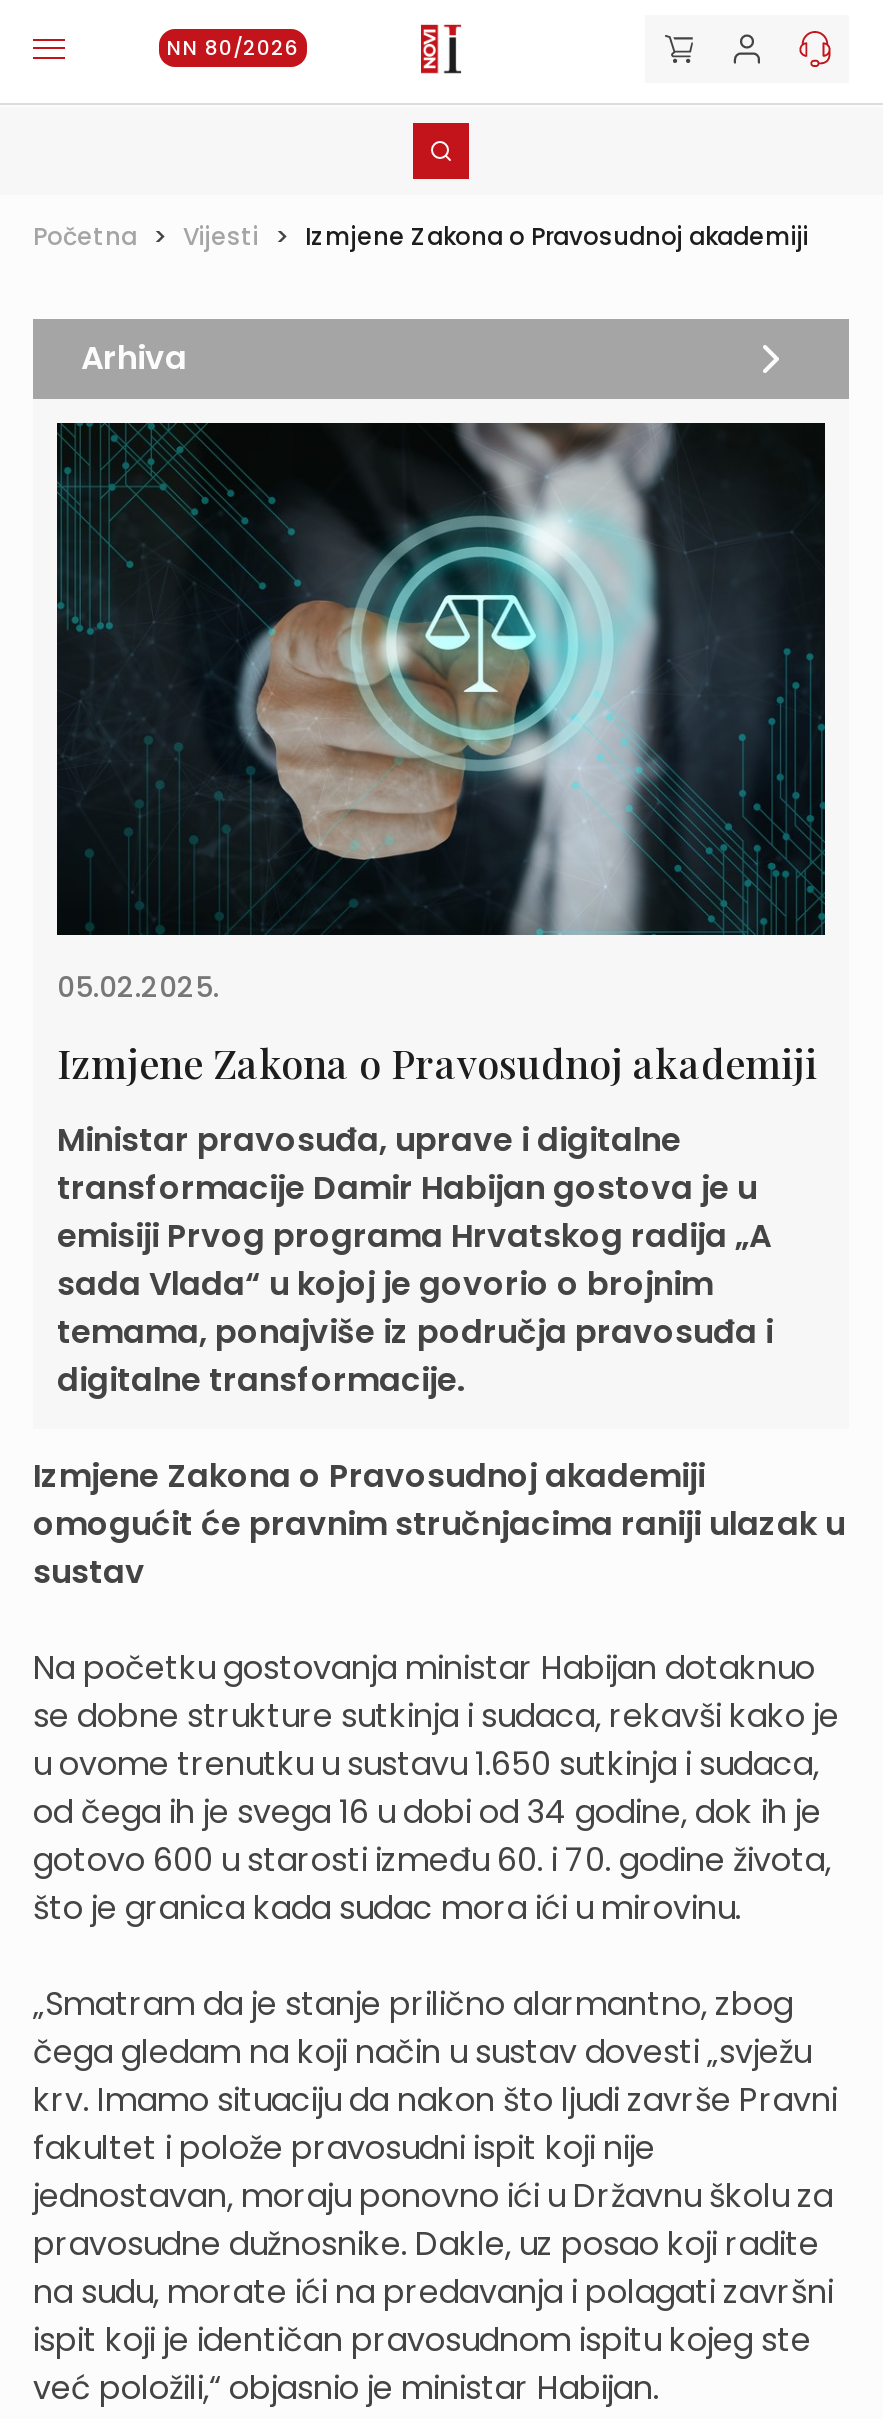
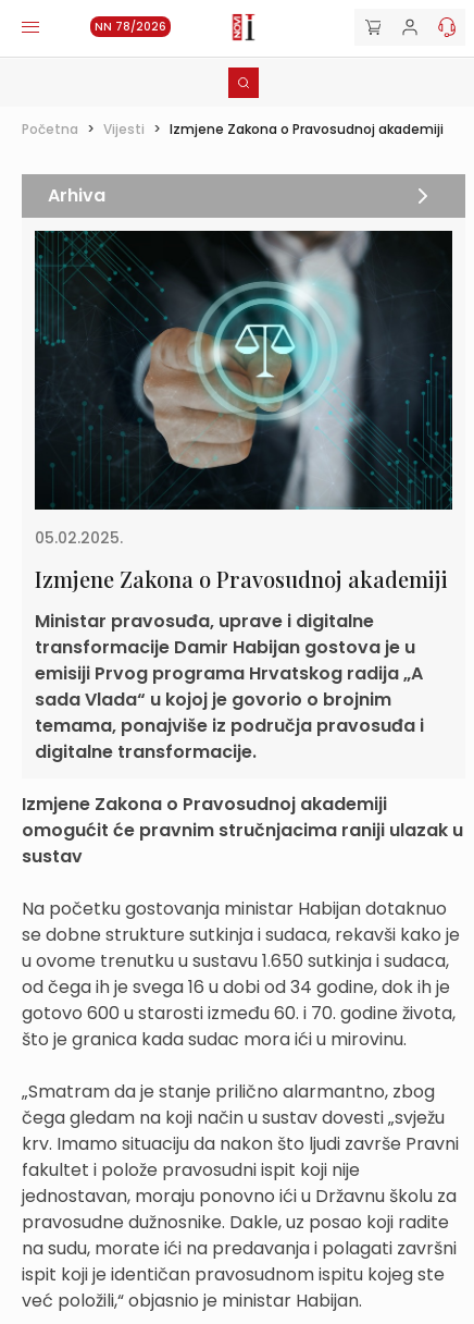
[167,33,299,63] NN 80/2026 -> [95,19,166,35] NN 78/2026

